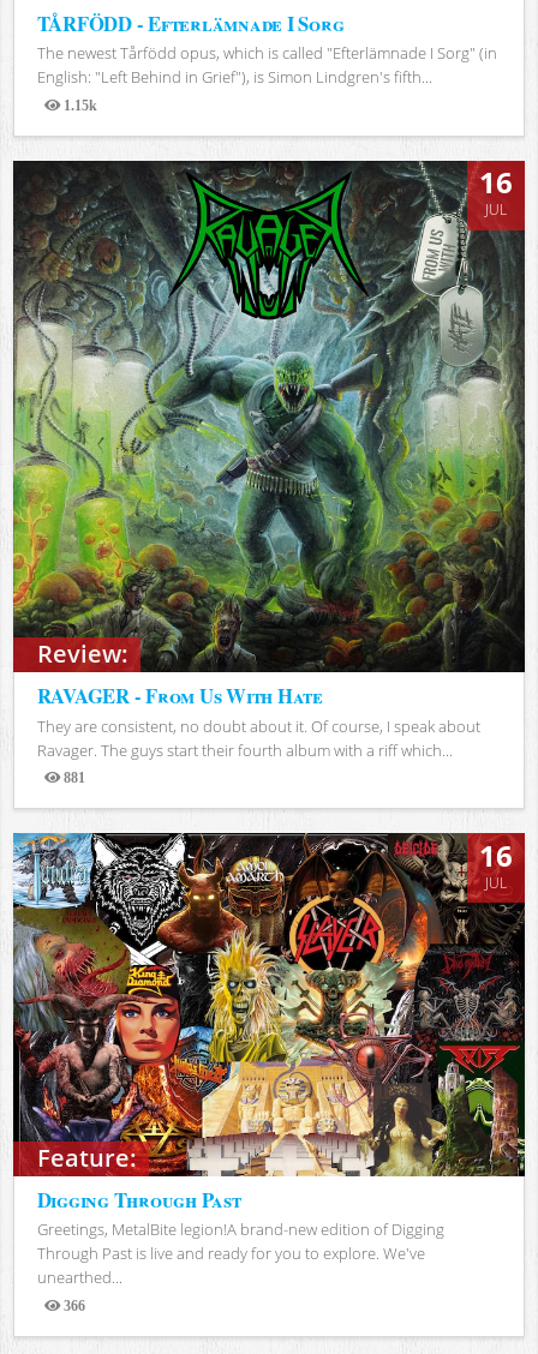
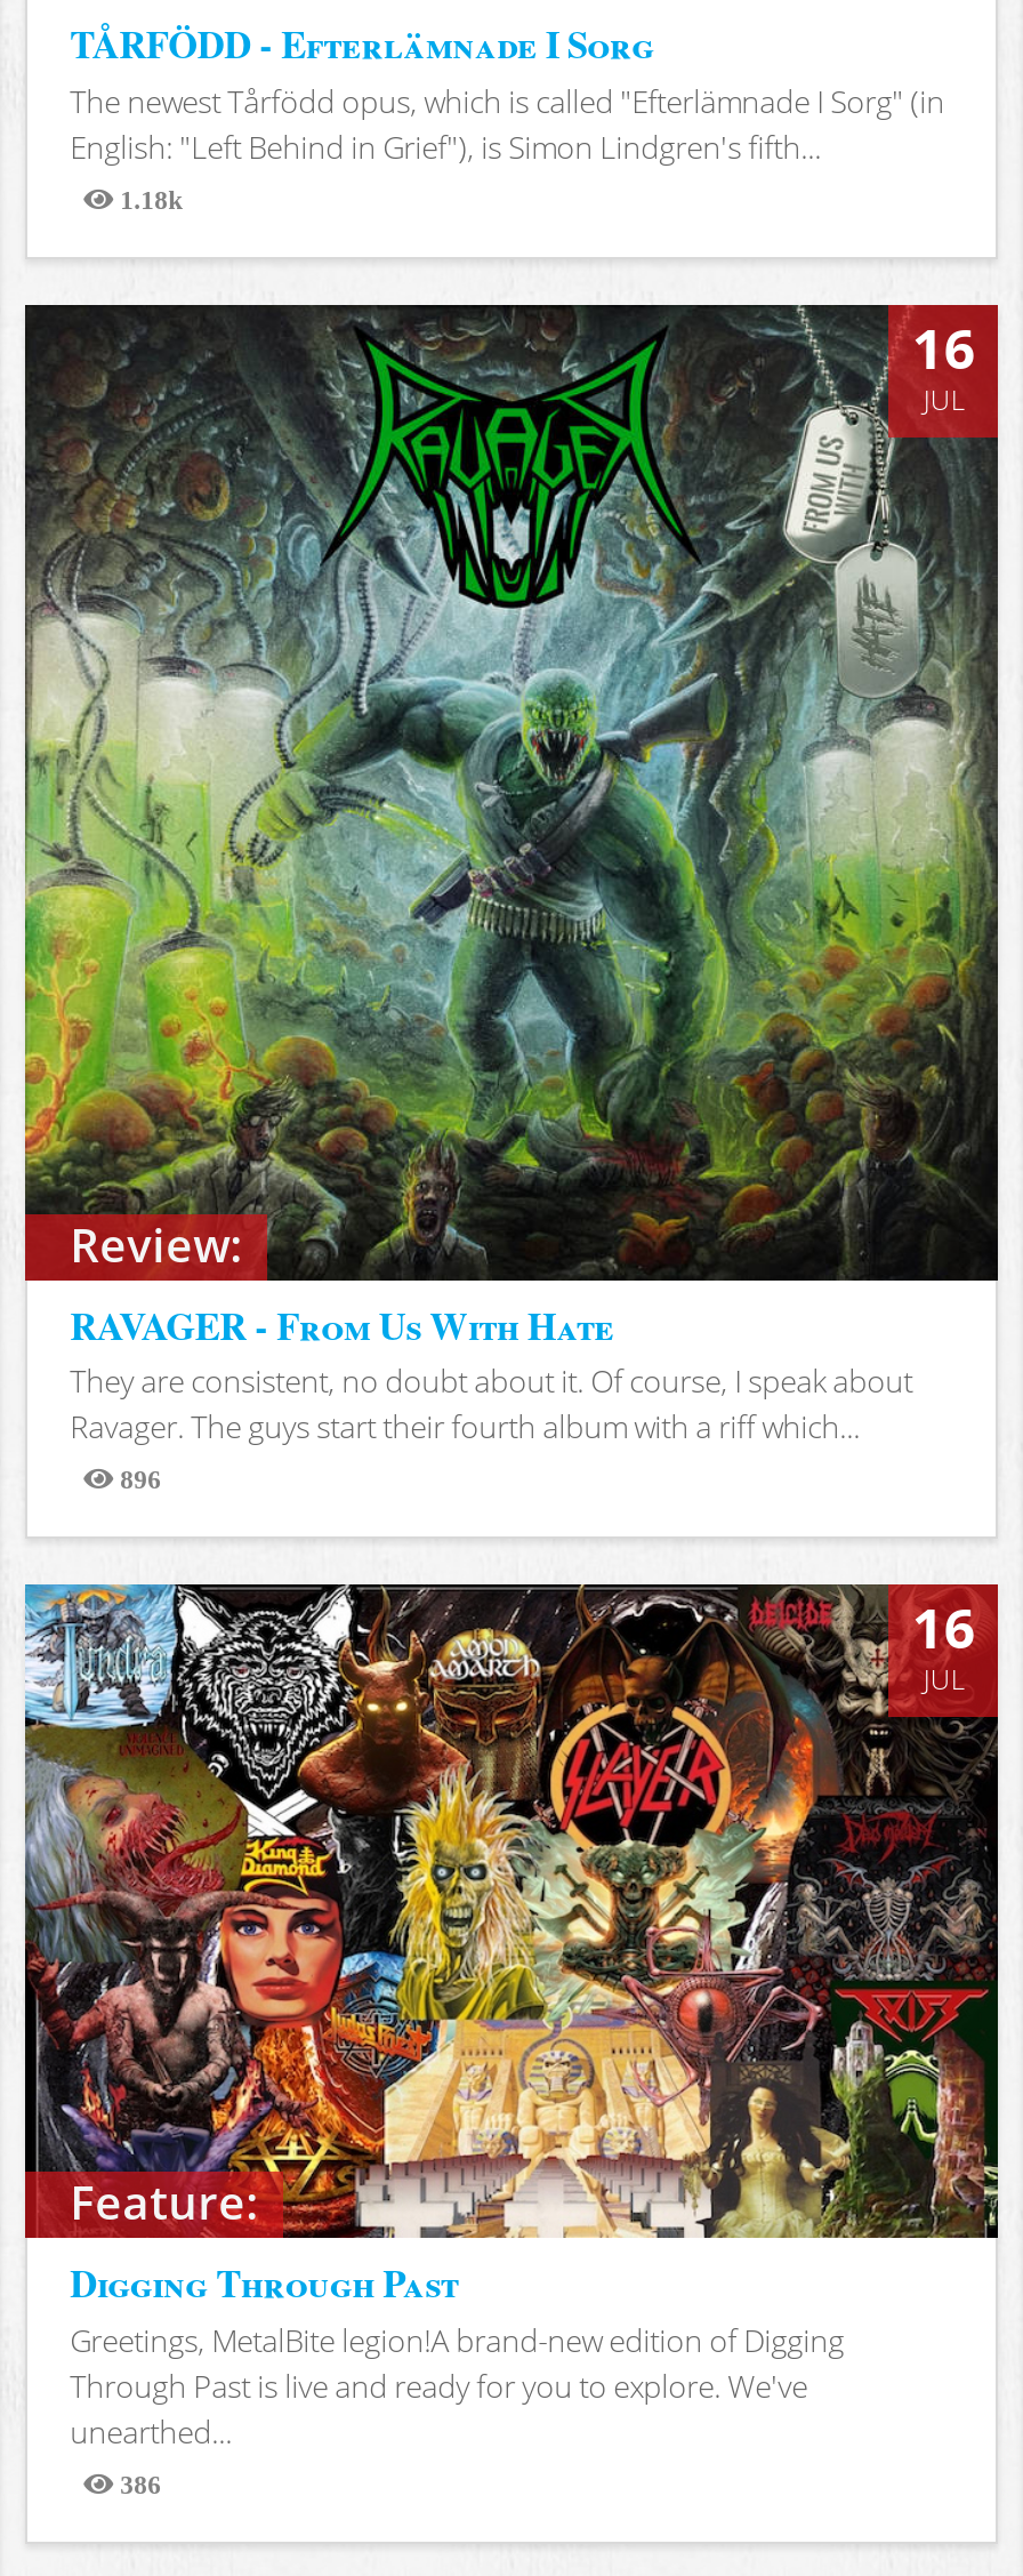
[60,98,97,111] 1.15k -> [113,186,184,211] 1.18k
[60,771,85,784] 881 -> [113,1465,161,1491] 896
[60,1299,85,1312] 366 -> [113,2470,161,2496] 386

